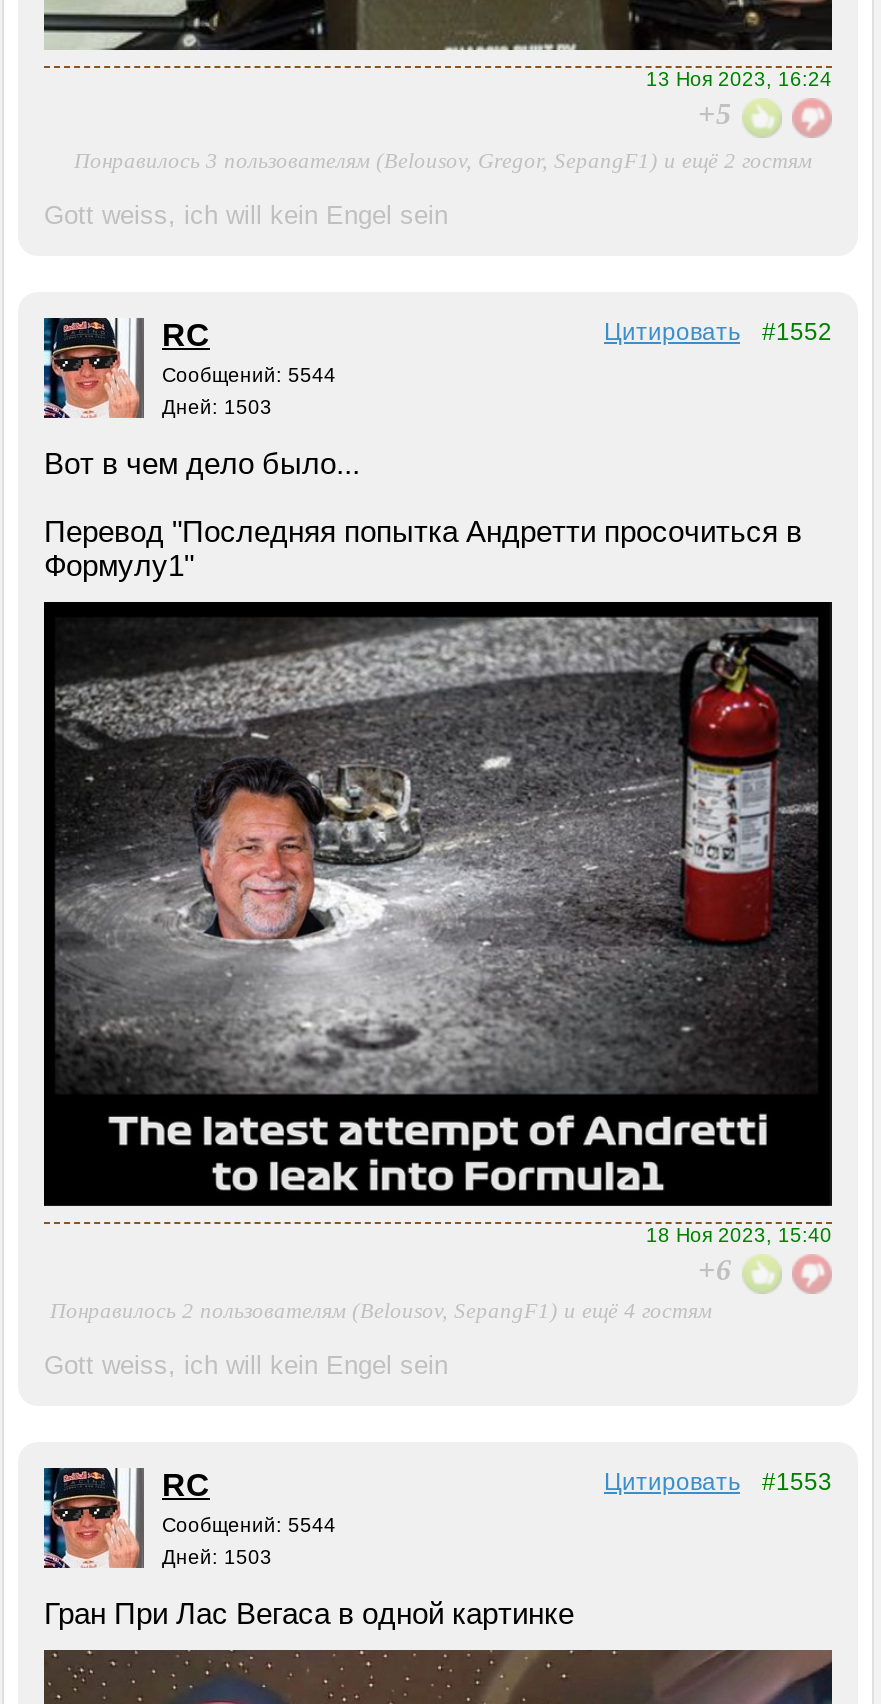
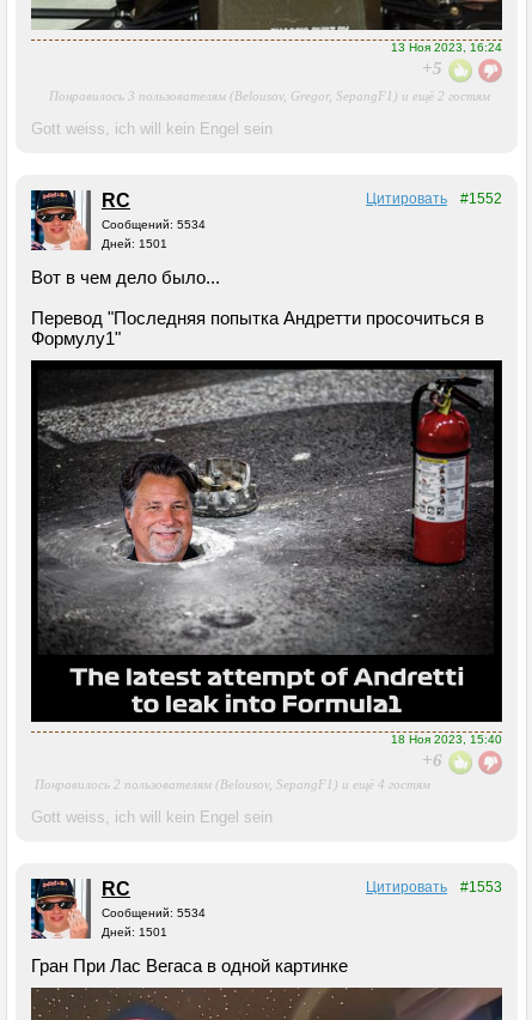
[162,364,336,386] Сообщений: 5544 -> [102,218,206,231] Сообщений: 5534
[162,396,272,418] Дней: 1503 -> [102,237,167,250] Дней: 1501
[162,1514,336,1536] Сообщений: 5544 -> [102,906,206,919] Сообщений: 5534
[162,1546,272,1568] Дней: 1503 -> [102,925,167,939] Дней: 1501

